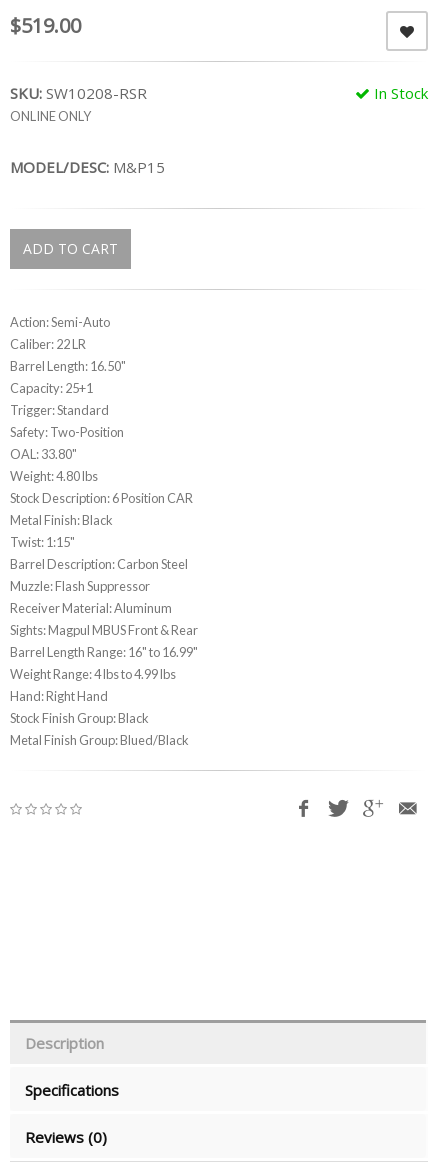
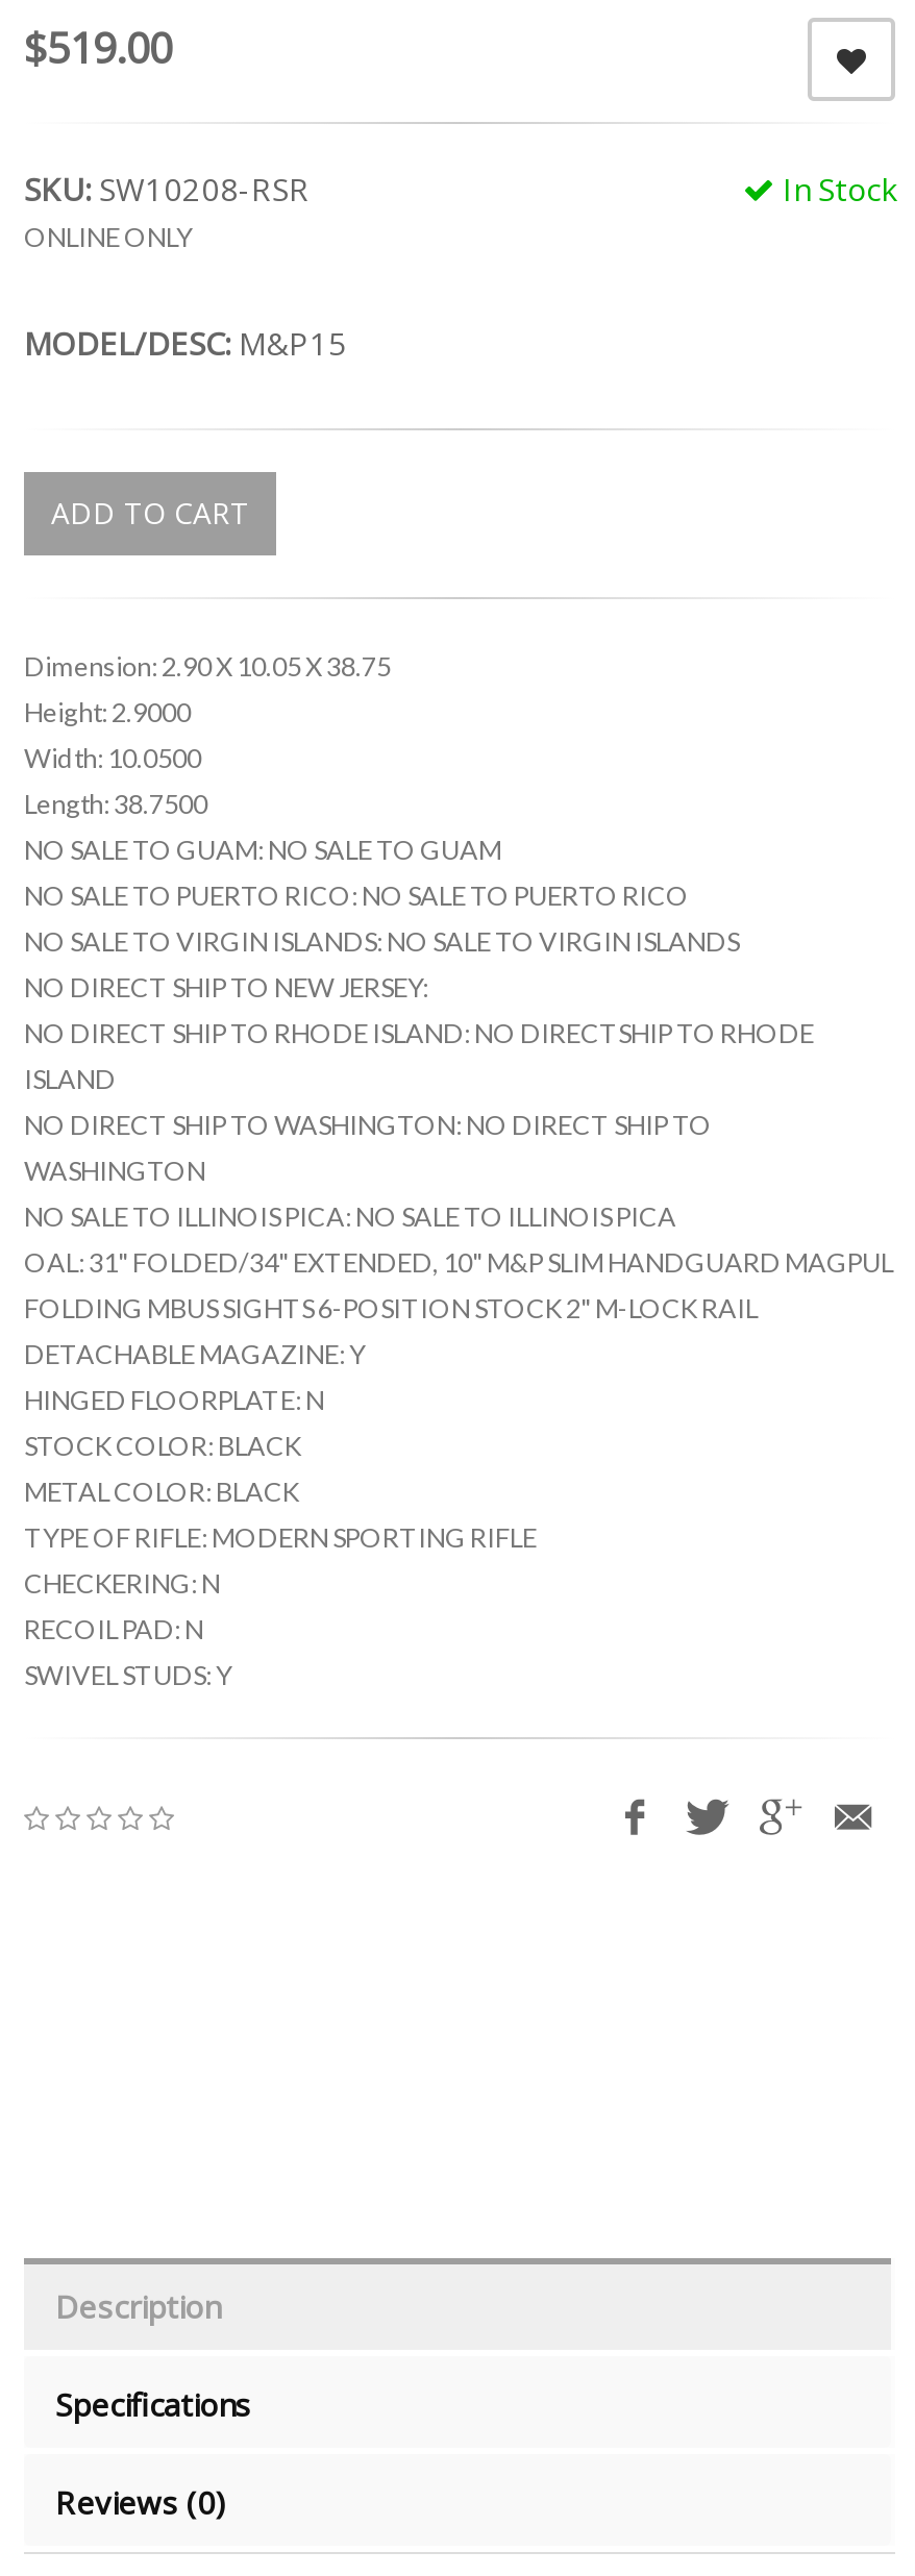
[10,314,198,748] Action: Semi-Auto | Caliber: 22 LR | Barrel Length: 16.50" | Capacity: 25+1 | Trigger: Standard | Safety: Two-Position | OAL: 33.80" | Weight: 4.80 lbs | Stock Description: 6 Position CAR | Metal Finish: Black | Twist: 1:15" | Barrel Description: Carbon Steel | Muzzle: Flash Suppressor | Receiver Material: Aluminum | Sights: Magpul MBUS Front & Rear | Barrel Length Range: 16" to 16.99" | Weight Range: 4 lbs to 4.99 lbs | Hand: Right Hand | Stock Finish Group: Black | Metal Finish Group: Blued/Black -> [24,649,893,1691] Dimension: 2.90 X 10.05 X 38.75 | Height: 2.9000 | Width: 10.0500 | Length: 38.7500 | NO SALE TO GUAM: NO SALE TO GUAM | NO SALE TO PUERTO RICO: NO SALE TO PUERTO RICO | NO SALE TO VIRGIN ISLANDS: NO SALE TO VIRGIN ISLANDS | NO DIRECT SHIP TO NEW JERSEY: | NO DIRECT SHIP TO RHODE ISLAND: NO DIRECTSHIP TO RHODE | ISLAND | NO DIRECT SHIP TO WASHINGTON: NO DIRECT SHIP TO | WASHINGTON | NO SALE TO ILLINOIS PICA: NO SALE TO ILLINOIS PICA | OAL: 31" FOLDED/34" EXTENDED, 10" M&P SLIM HANDGUARD MAGPUL | FOLDING MBUS SIGHTS 6-POSITION STOCK 2" M-LOCK RAIL | DETACHABLE MAGAZINE: Y | HINGED FLOORPLATE: N | STOCK COLOR: BLACK | METAL COLOR: BLACK | TYPE OF RIFLE: MODERN SPORTING RIFLE | CHECKERING: N | RECOIL PAD: N | SWIVEL STUDS: Y

